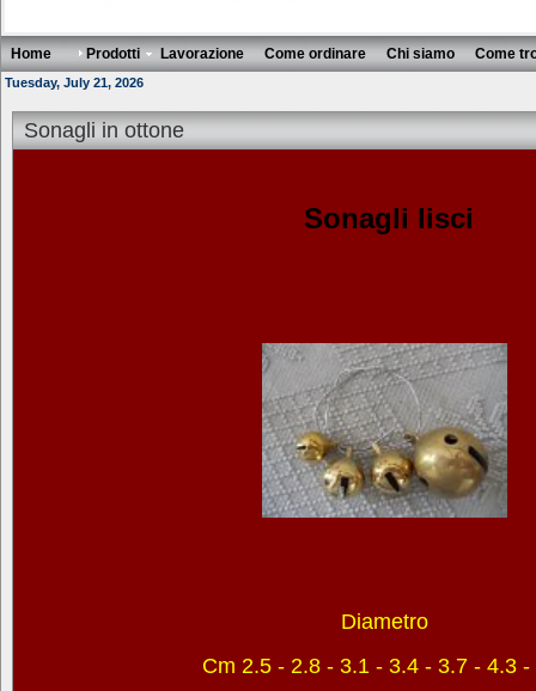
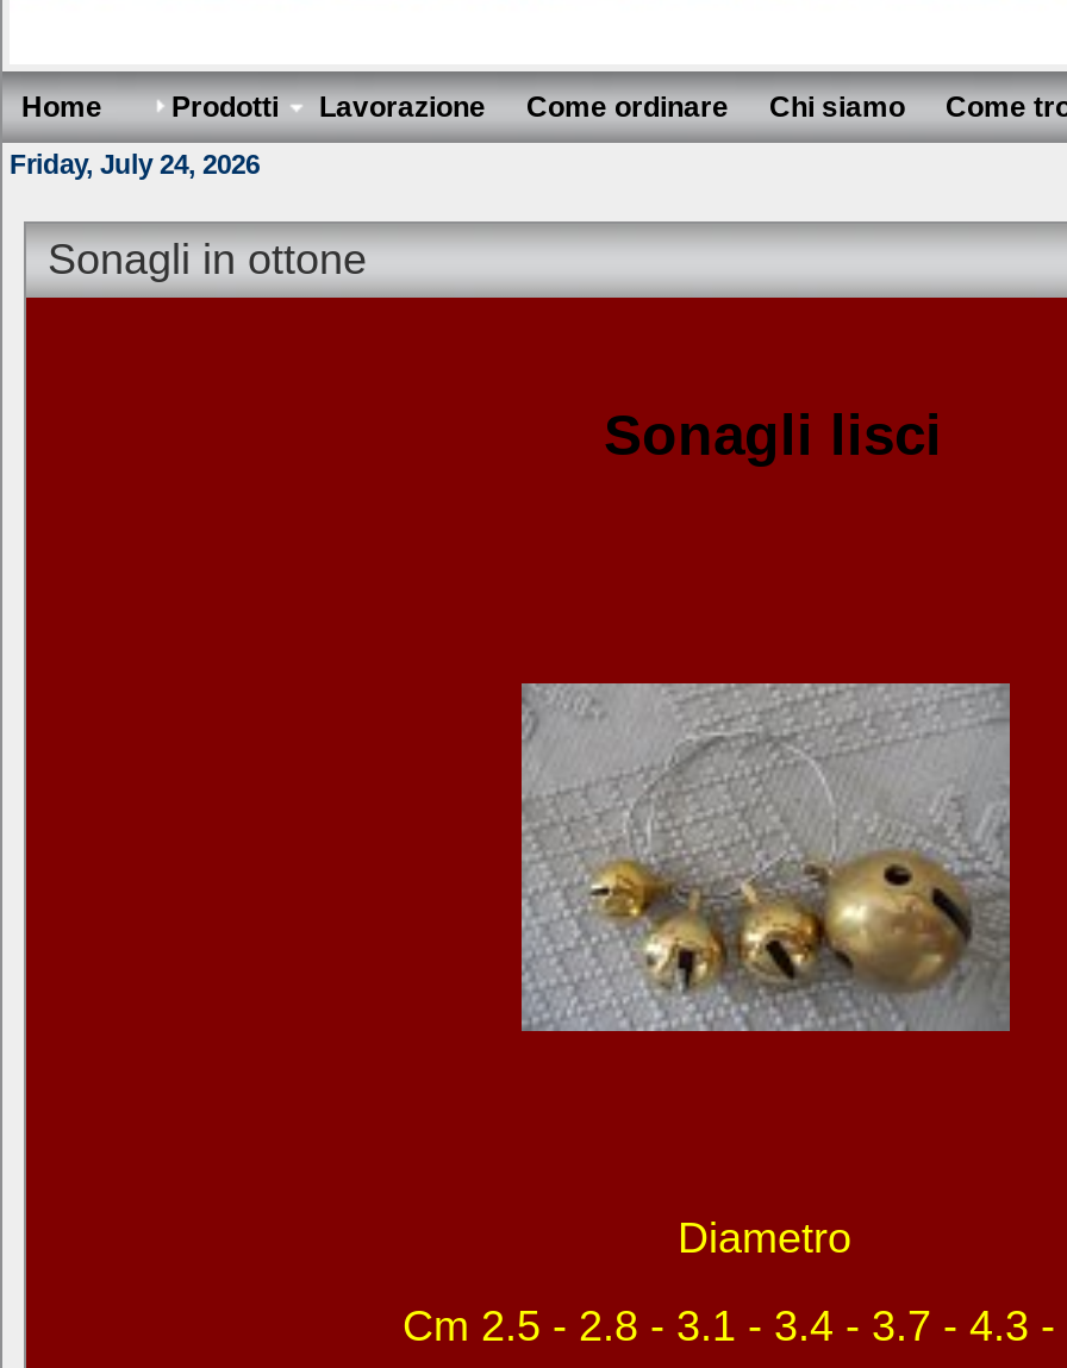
[5,75,144,90] Tuesday, July 21, 2026 -> [10,150,260,179] Friday, July 24, 2026

